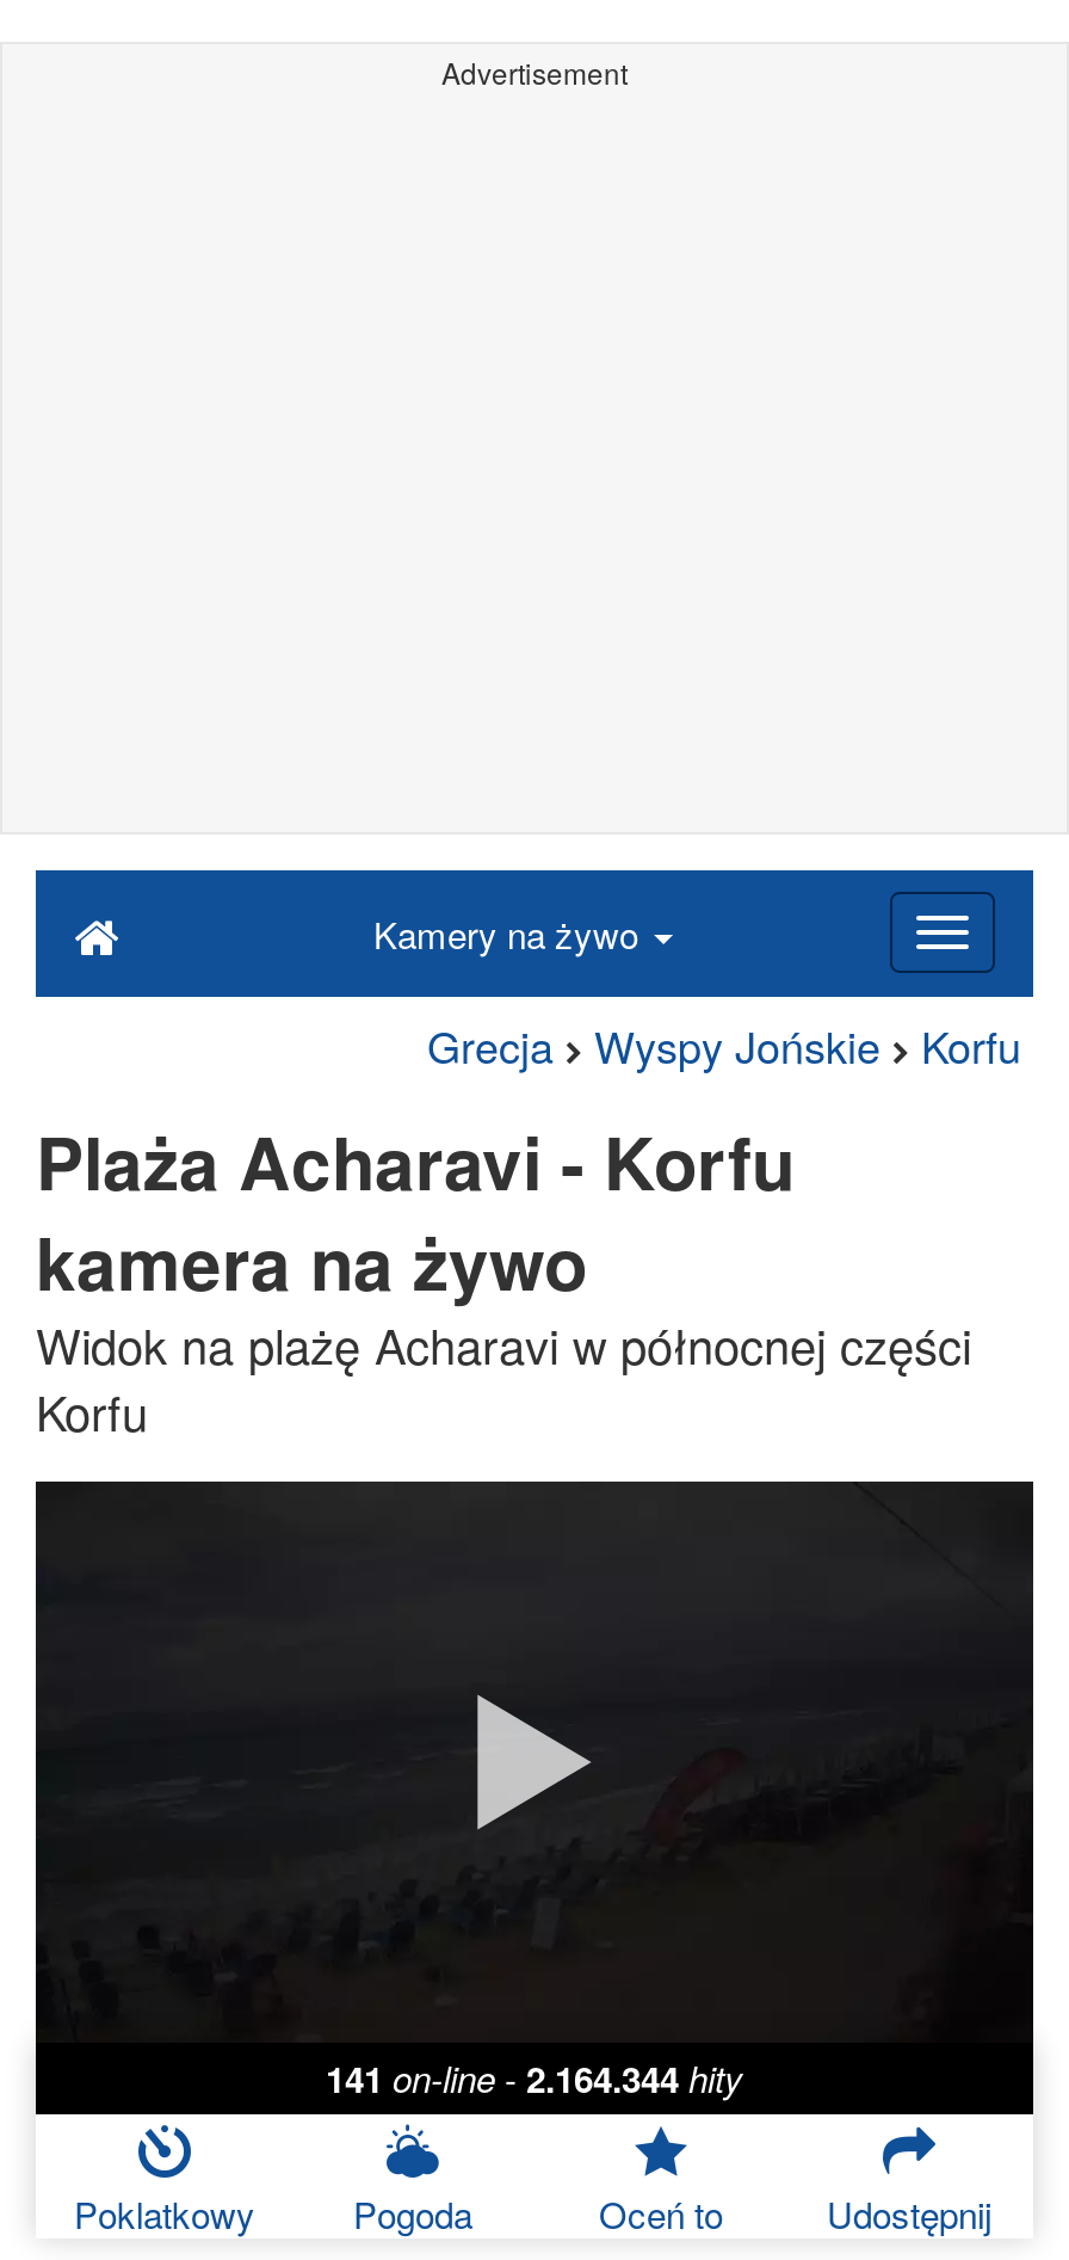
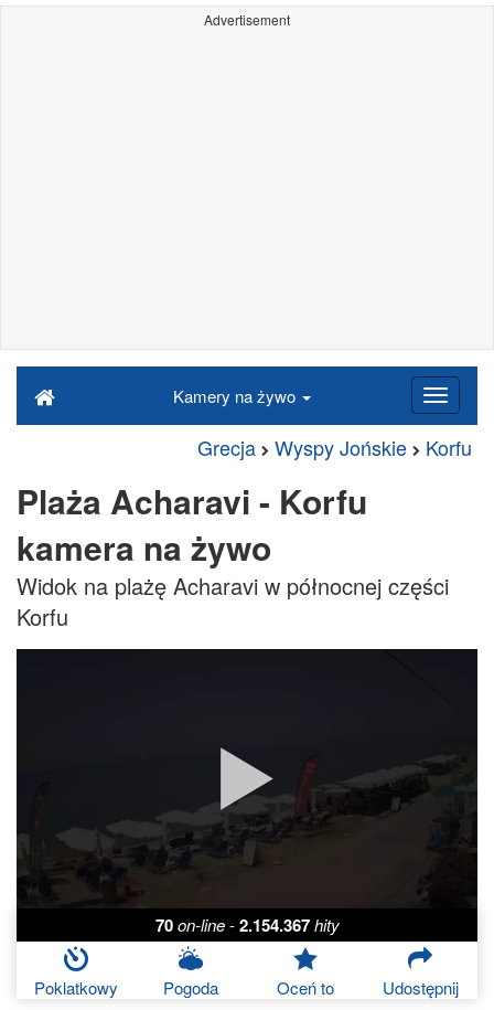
[326,2053,743,2105] 141 on-line - 2.164.344 hity -> [155,913,339,937] 70 on-line - 2.154.367 hity

